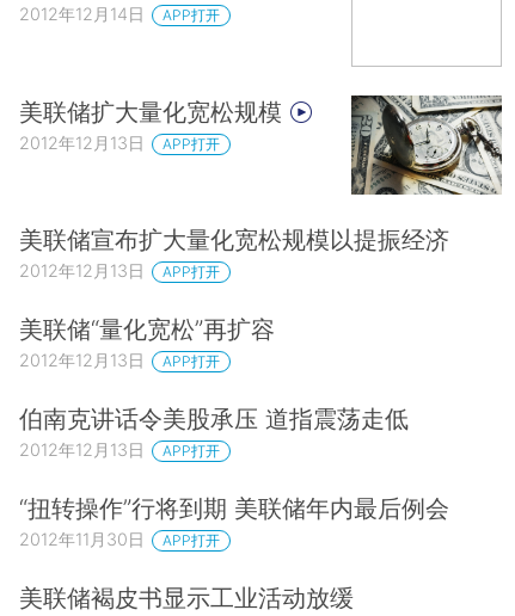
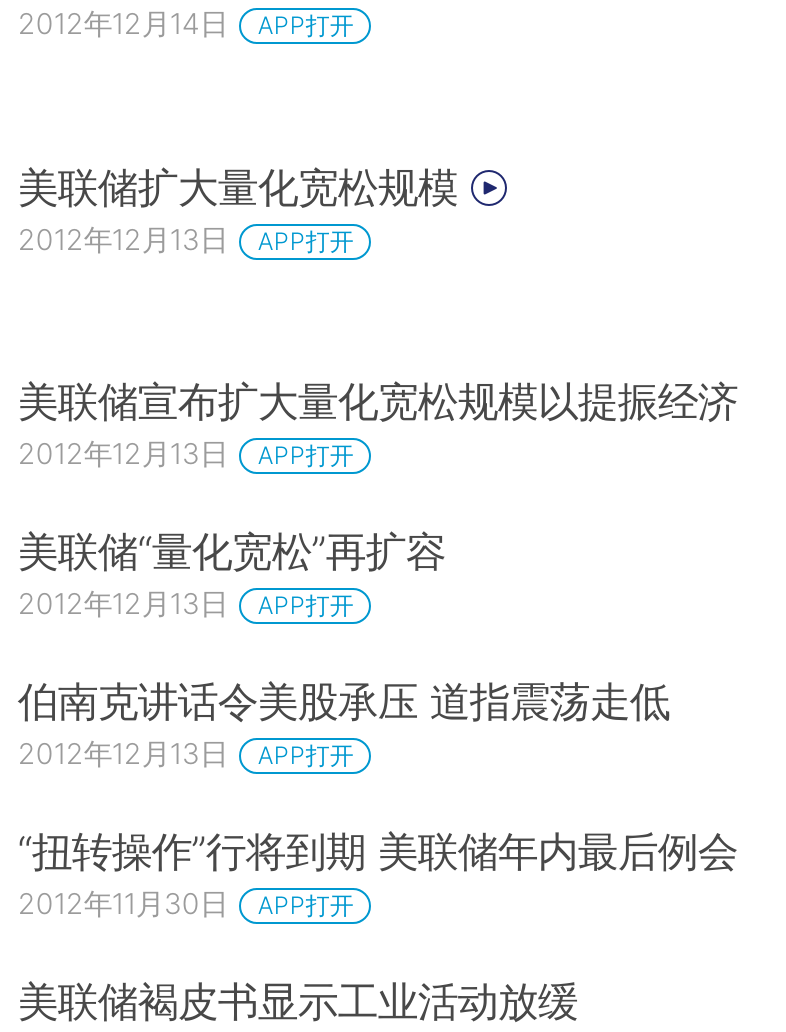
[350,94,503,196] [image] -> none

